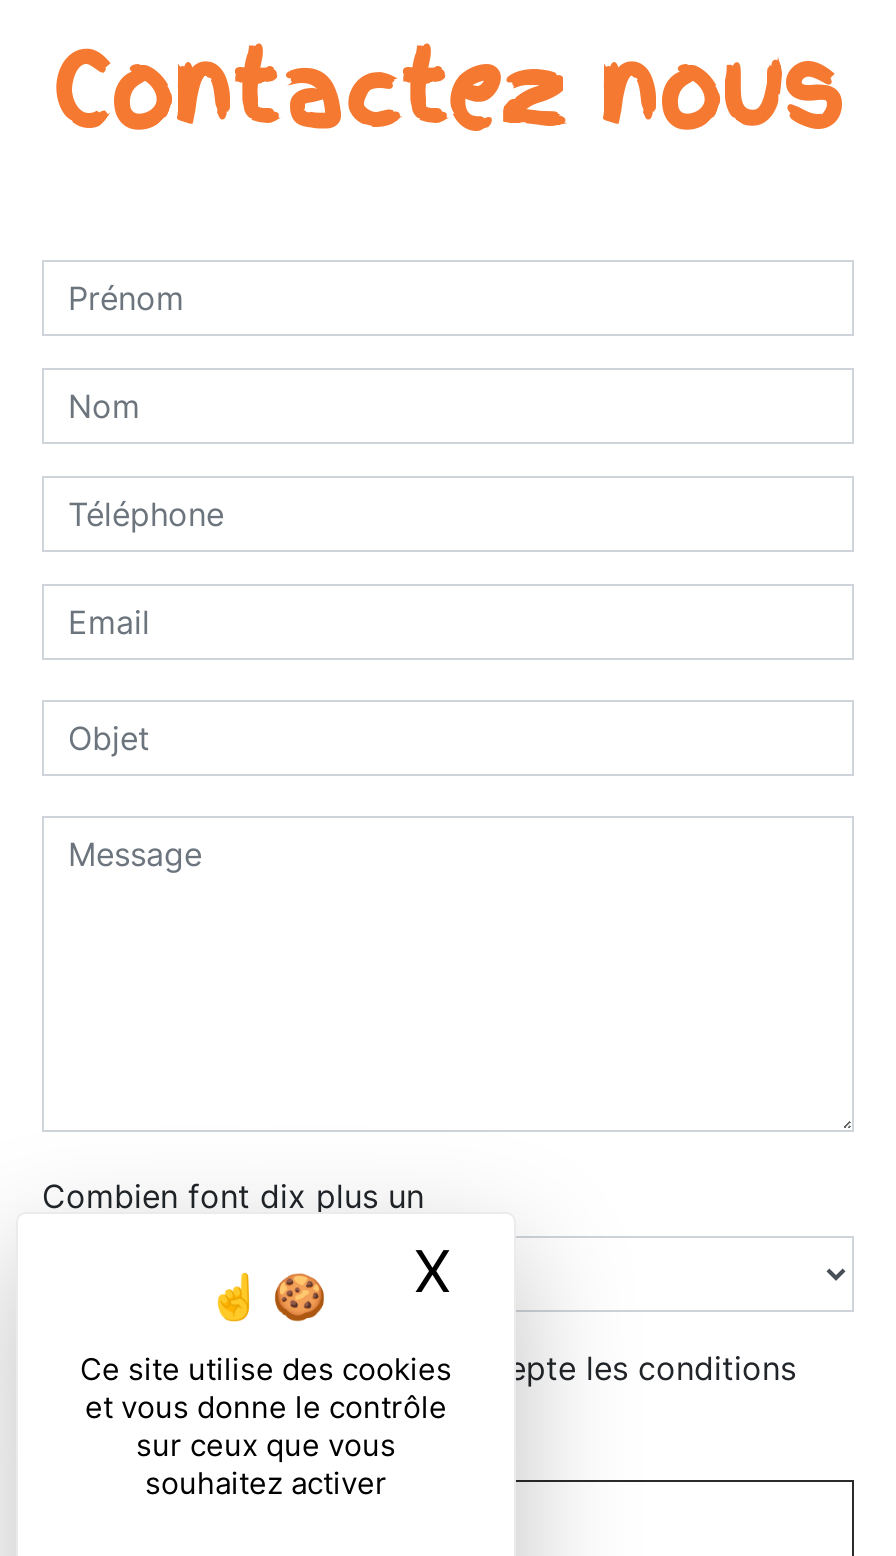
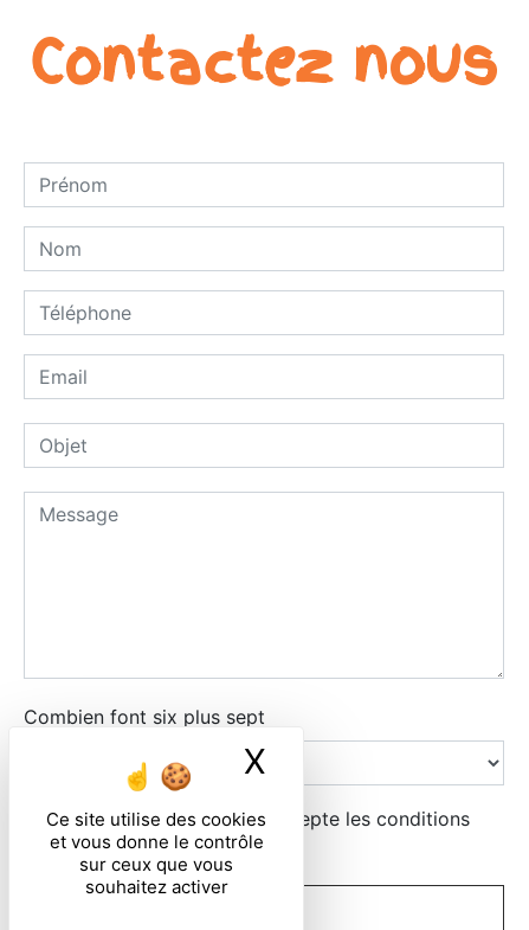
[42,1176,424,1216] Combien font dix plus un -> [24,705,265,729] Combien font six plus sept

